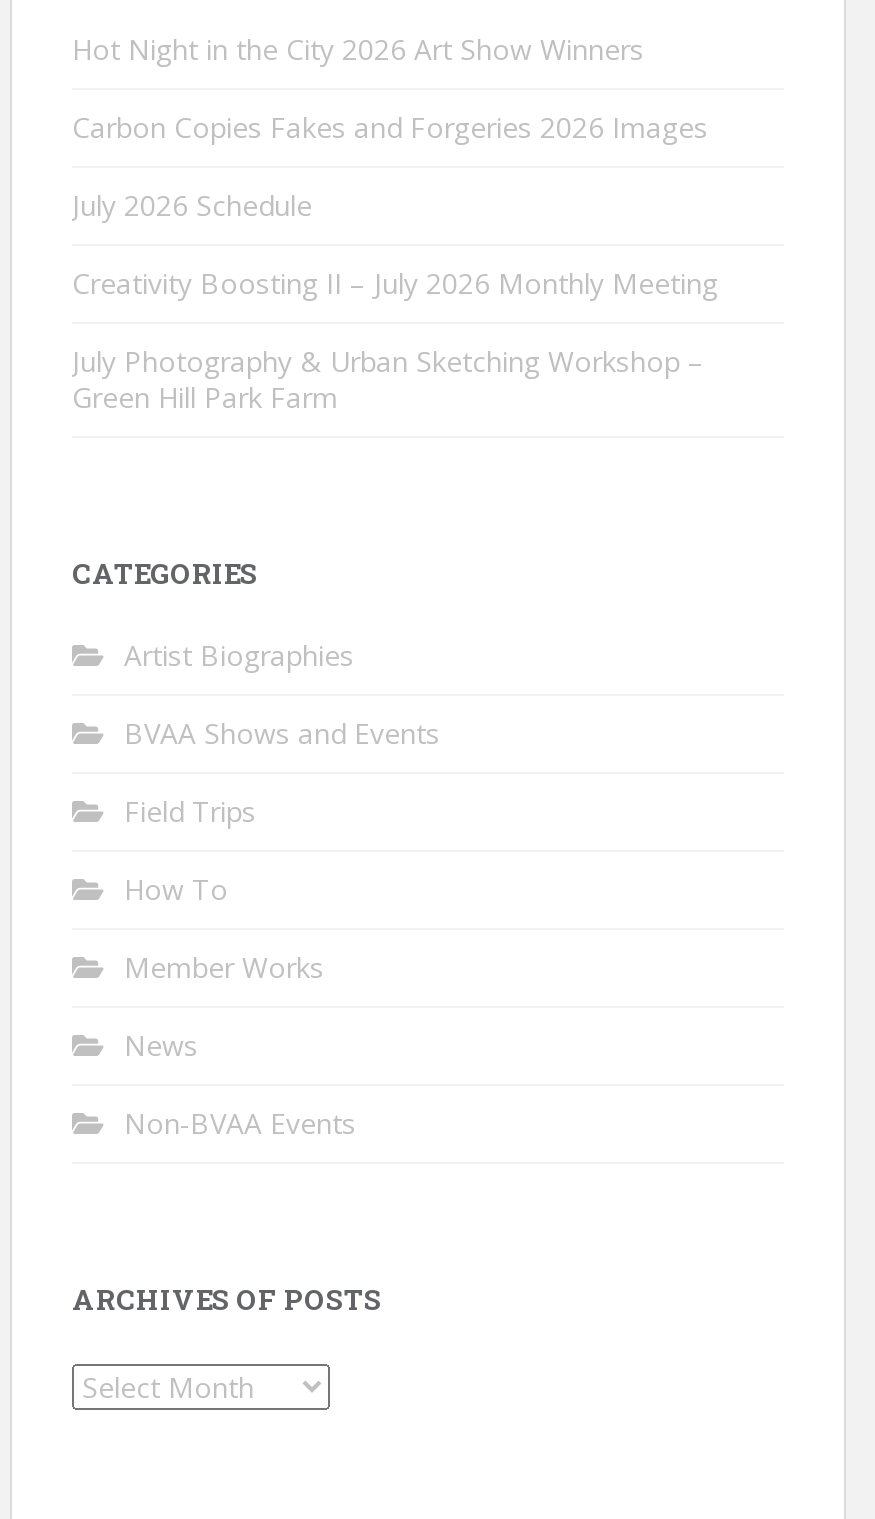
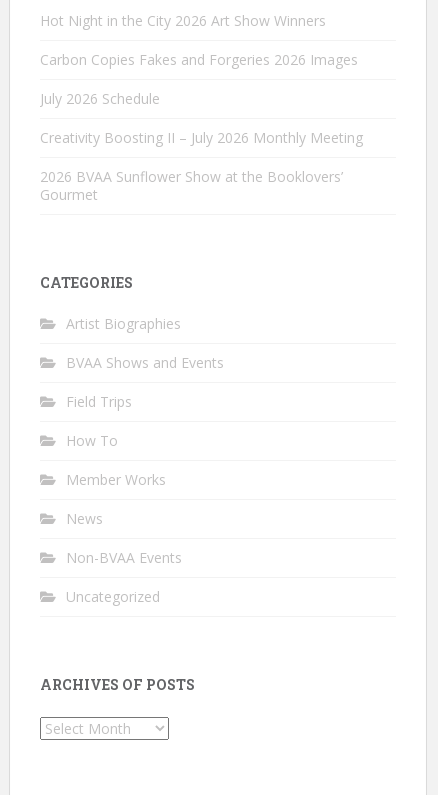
[72,342,704,416] July Photography & Urban Sketching Workshop – | Green Hill Park Farm -> [40,167,343,204] 2026 BVAA Sunflower Show at the Booklovers’ | Gourmet
none -> [66,587,160,606] Uncategorized

